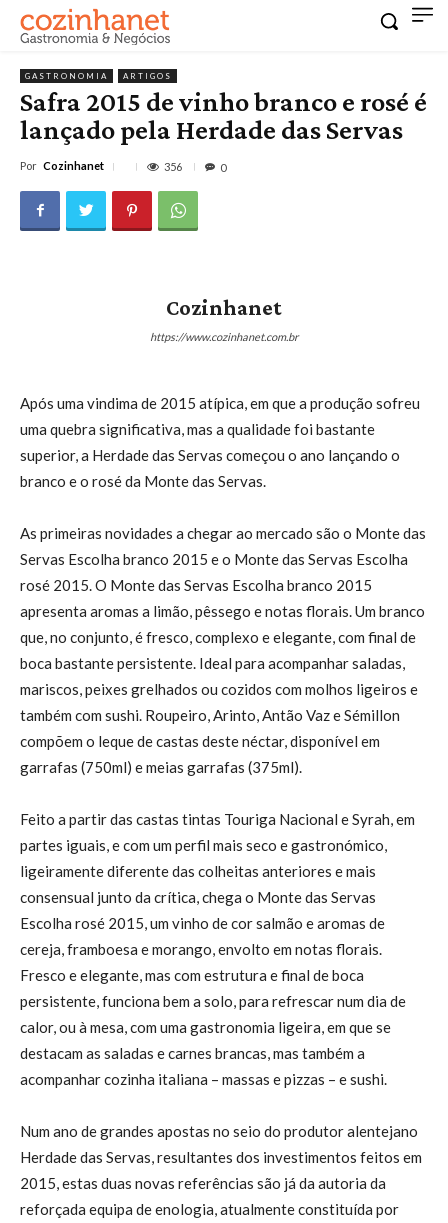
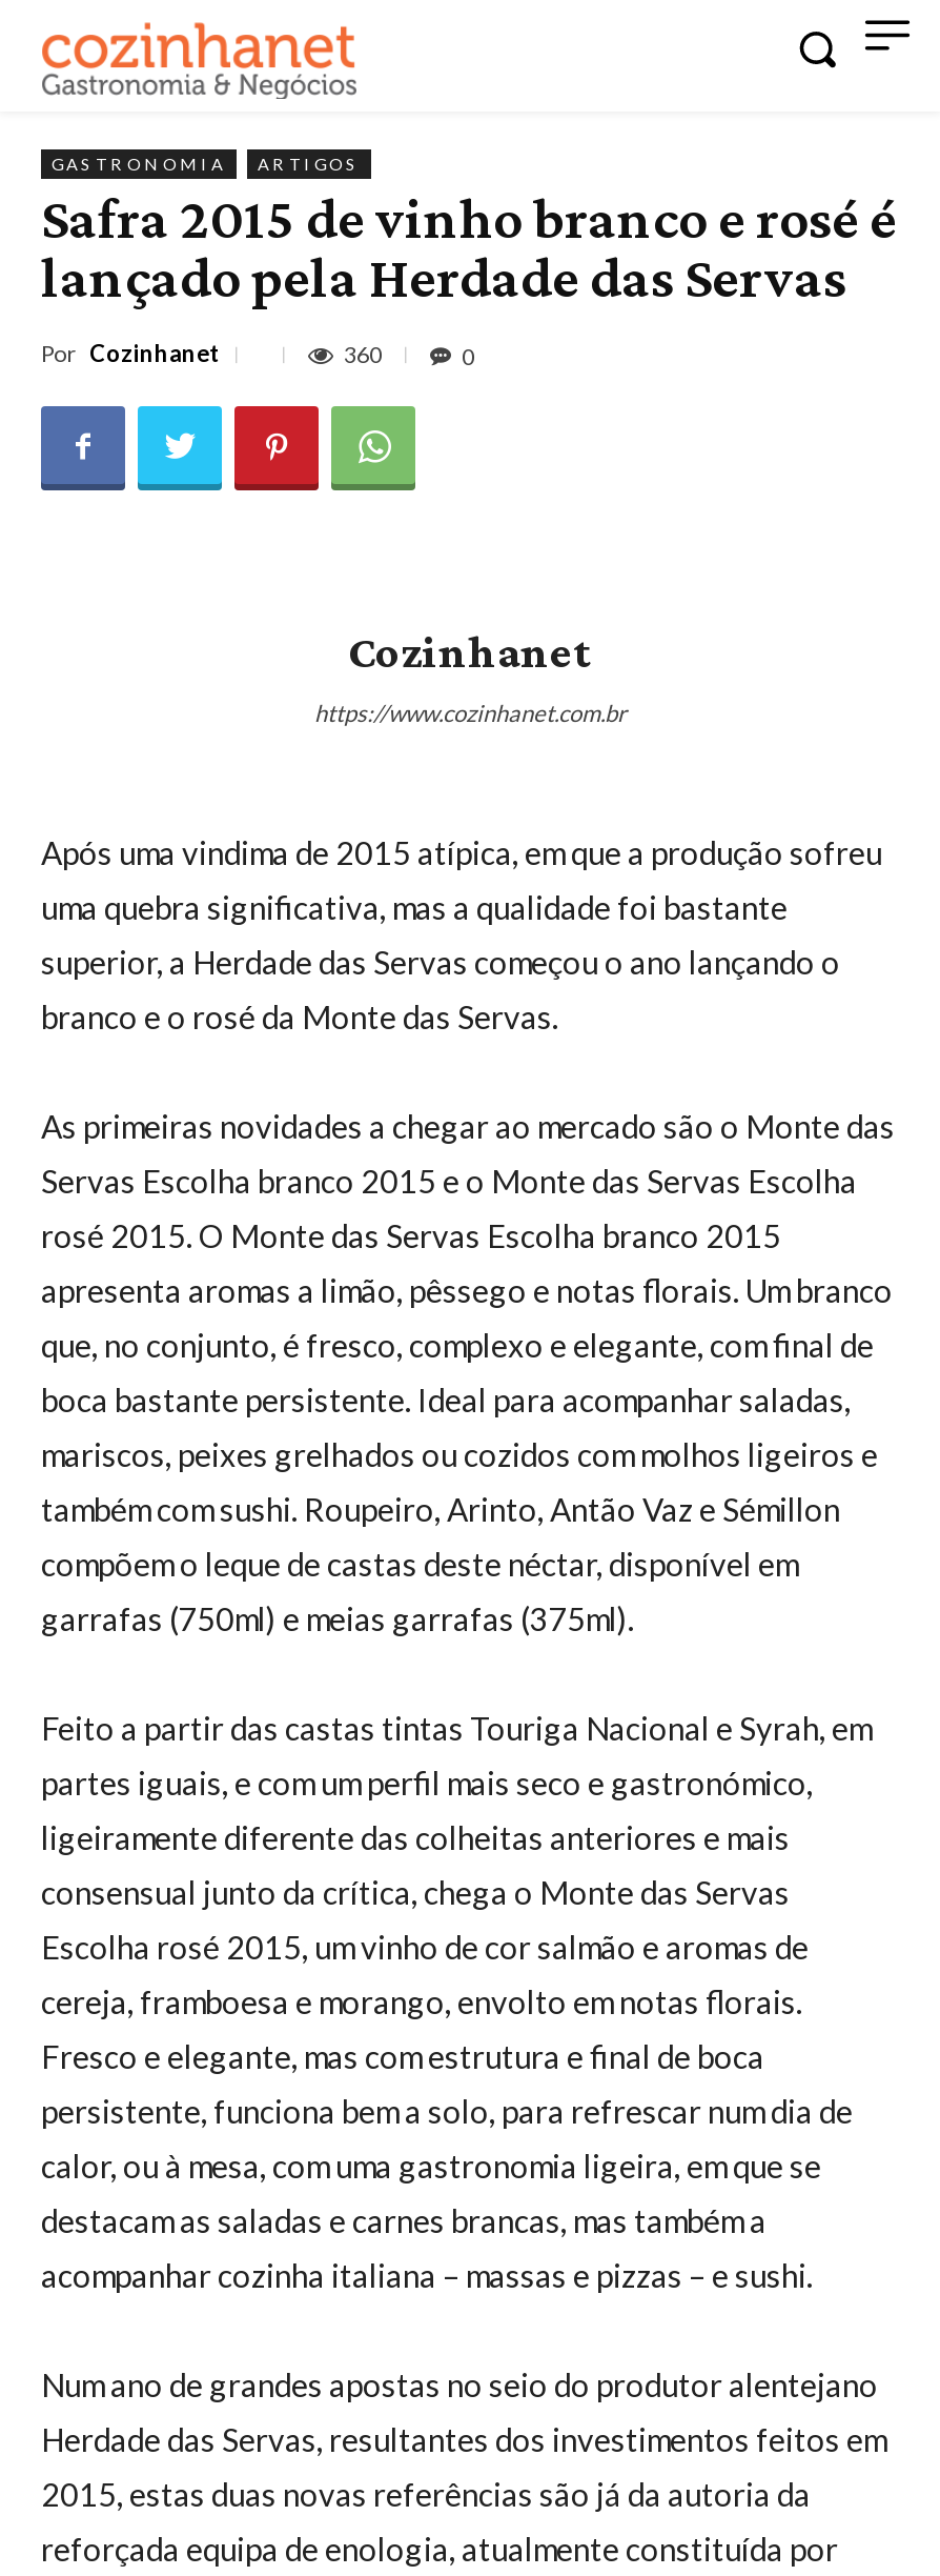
[164,160,182,173] 356 -> [344,341,382,369] 360

